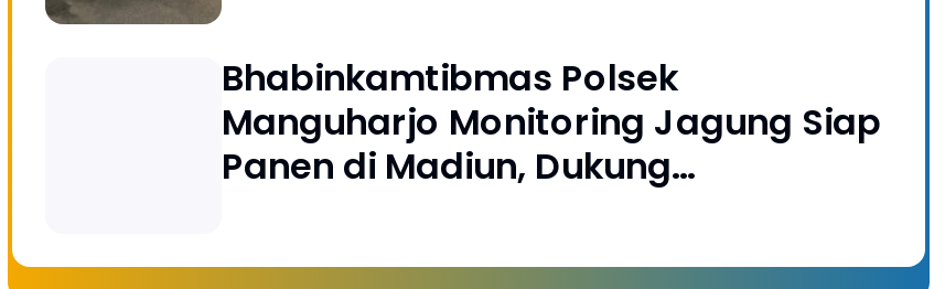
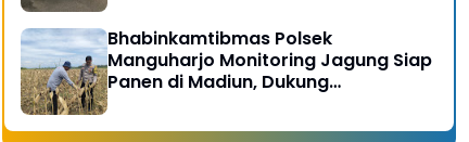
none -> [20,28,104,116] [image]

